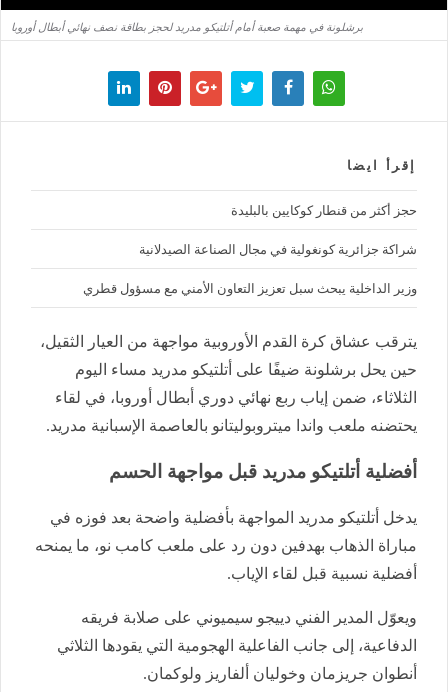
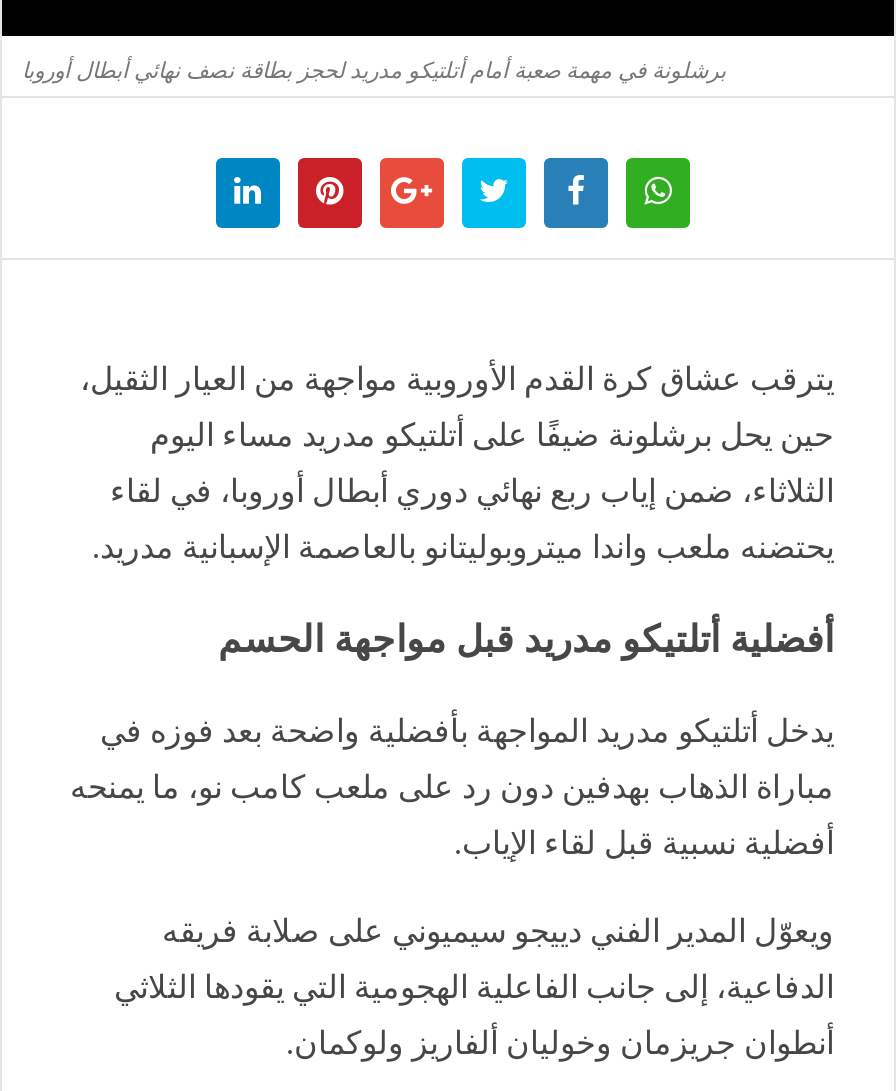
[83,158,417,297] إقرأ ايضا | حجز أكثر من قنطار كوكايين بالبليدة | شراكة جزائرية كونغولية في مجال الصناعة الصيدلانية | وزير الداخلية يبحث سبل تعزيز التعاون الأمني مع مسؤول قطري -> none

